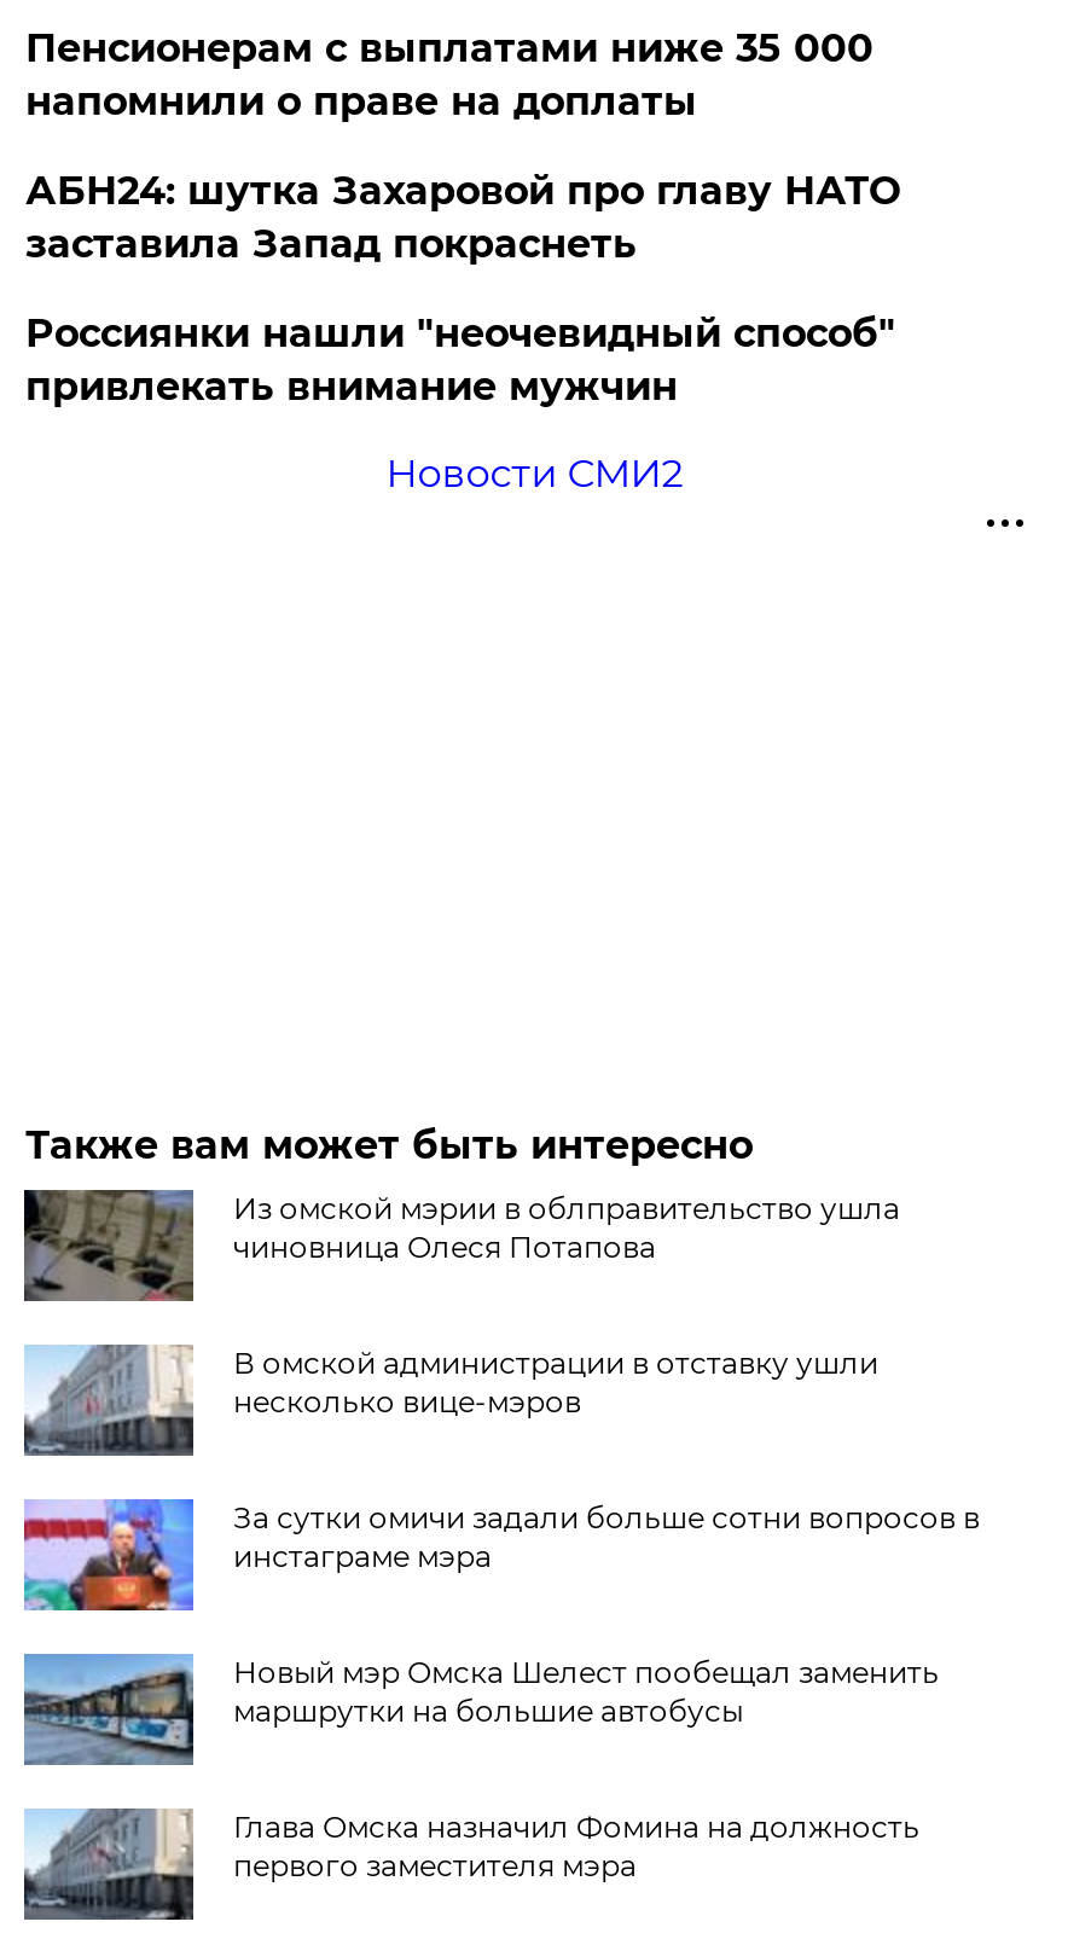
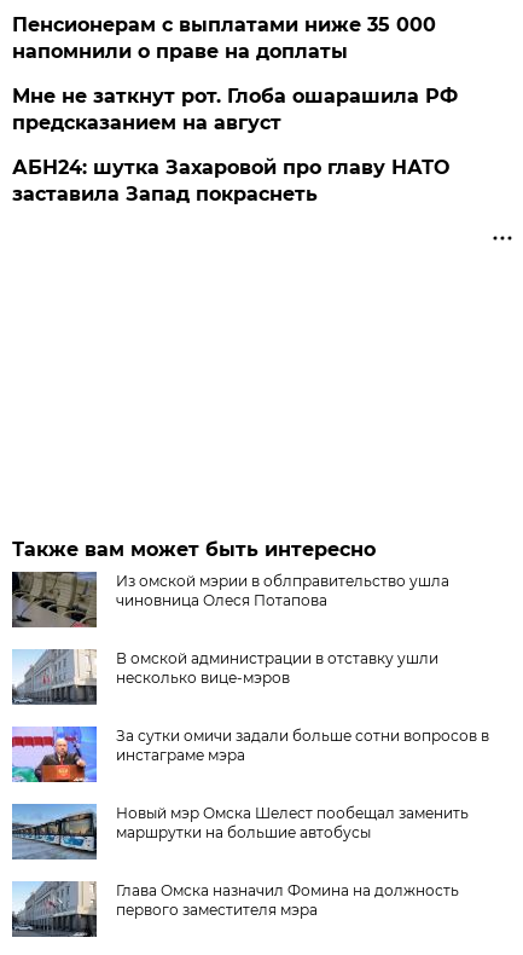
none -> [13,85,458,134] Мне не заткнут рот. Глоба ошарашила РФ | предсказанием на август
moved [25,168,900,267] -> [13,156,450,206]: АБН24: шутка Захаровой про главу НАТО | заставила Запад покраснеть
[25,310,895,497] Россиянки нашли "неочевидный способ" | привлекать внимание мужчин | Новости СМИ2 -> none

